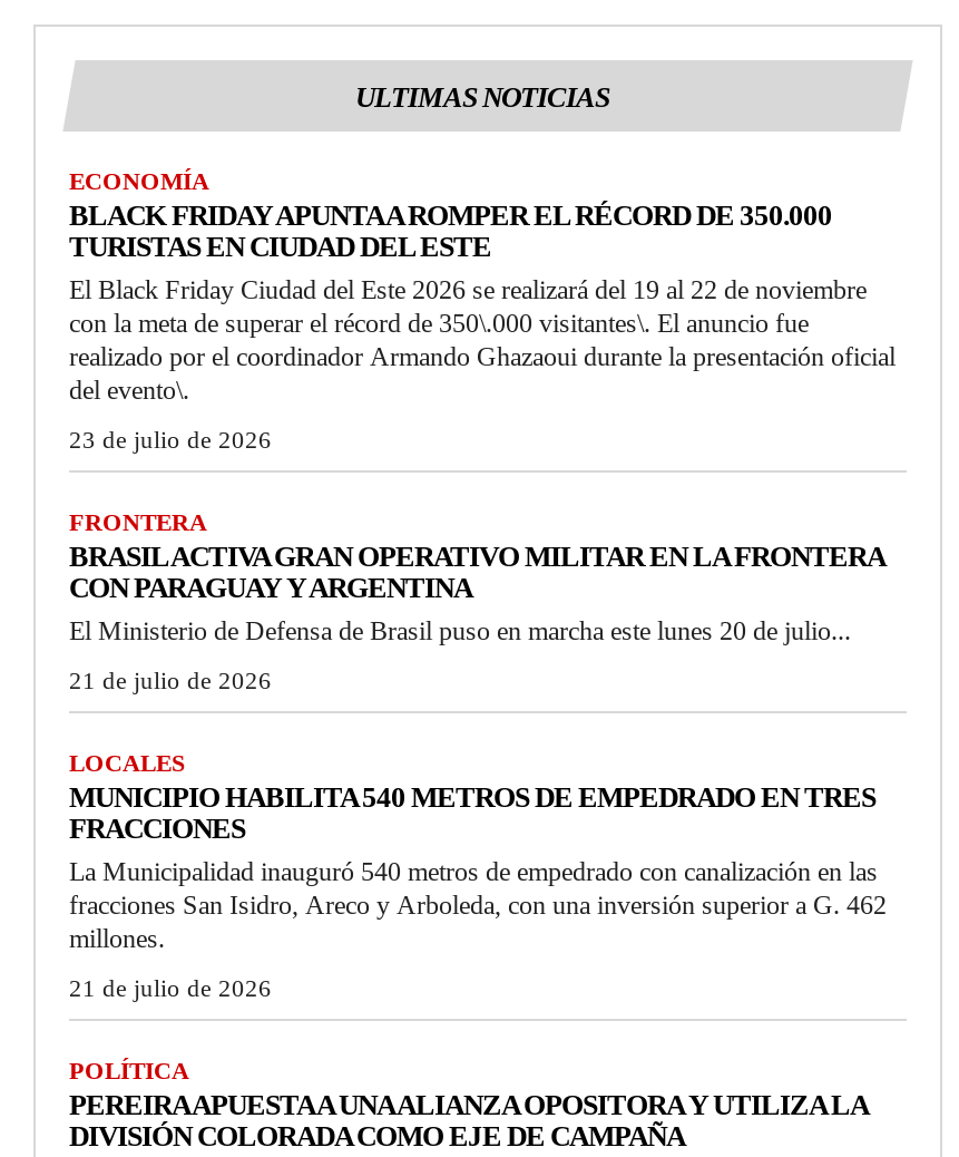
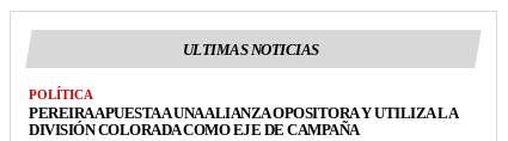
[69,166,896,1000] ECONOMÍA | BLACK FRIDAY APUNTA A ROMPER EL RÉCORD DE 350.000 | TURISTAS EN CIUDAD DEL ESTE | El Black Friday Ciudad del Este 2026 se realizará del 19 al 22 de noviembre | con la meta de superar el récord de 350\.000 visitantes\. El anuncio fue | realizado por el coordinador Armando Ghazaoui durante la presentación oficial | del evento\. | 23 de julio de 2026 | FRONTERA | BRASIL ACTIVA GRAN OPERATIVO MILITAR EN LA FRONTERA | CON PARAGUAY Y ARGENTINA | El Ministerio de Defensa de Brasil puso en marcha este lunes 20 de julio... | 21 de julio de 2026 | LOCALES | MUNICIPIO HABILITA 540 METROS DE EMPEDRADO EN TRES | FRACCIONES | La Municipalidad inauguró 540 metros de empedrado con canalización en las | fracciones San Isidro, Areco y Arboleda, con una inversión superior a G. 462 | millones. | 21 de julio de 2026 -> none

